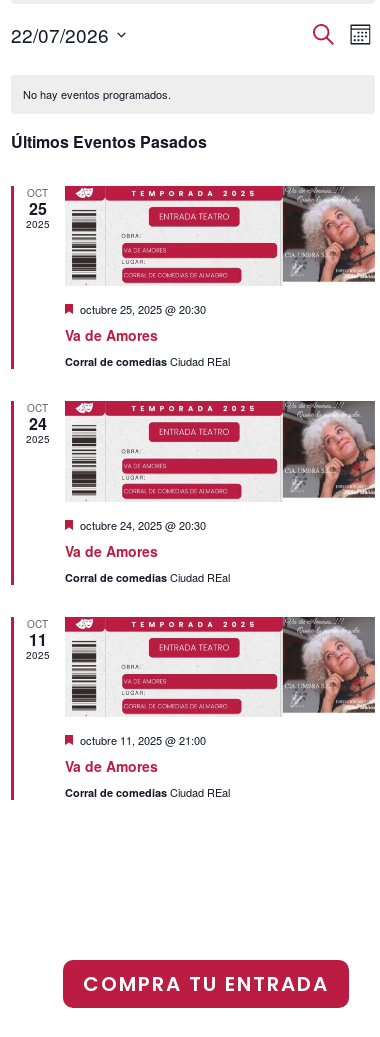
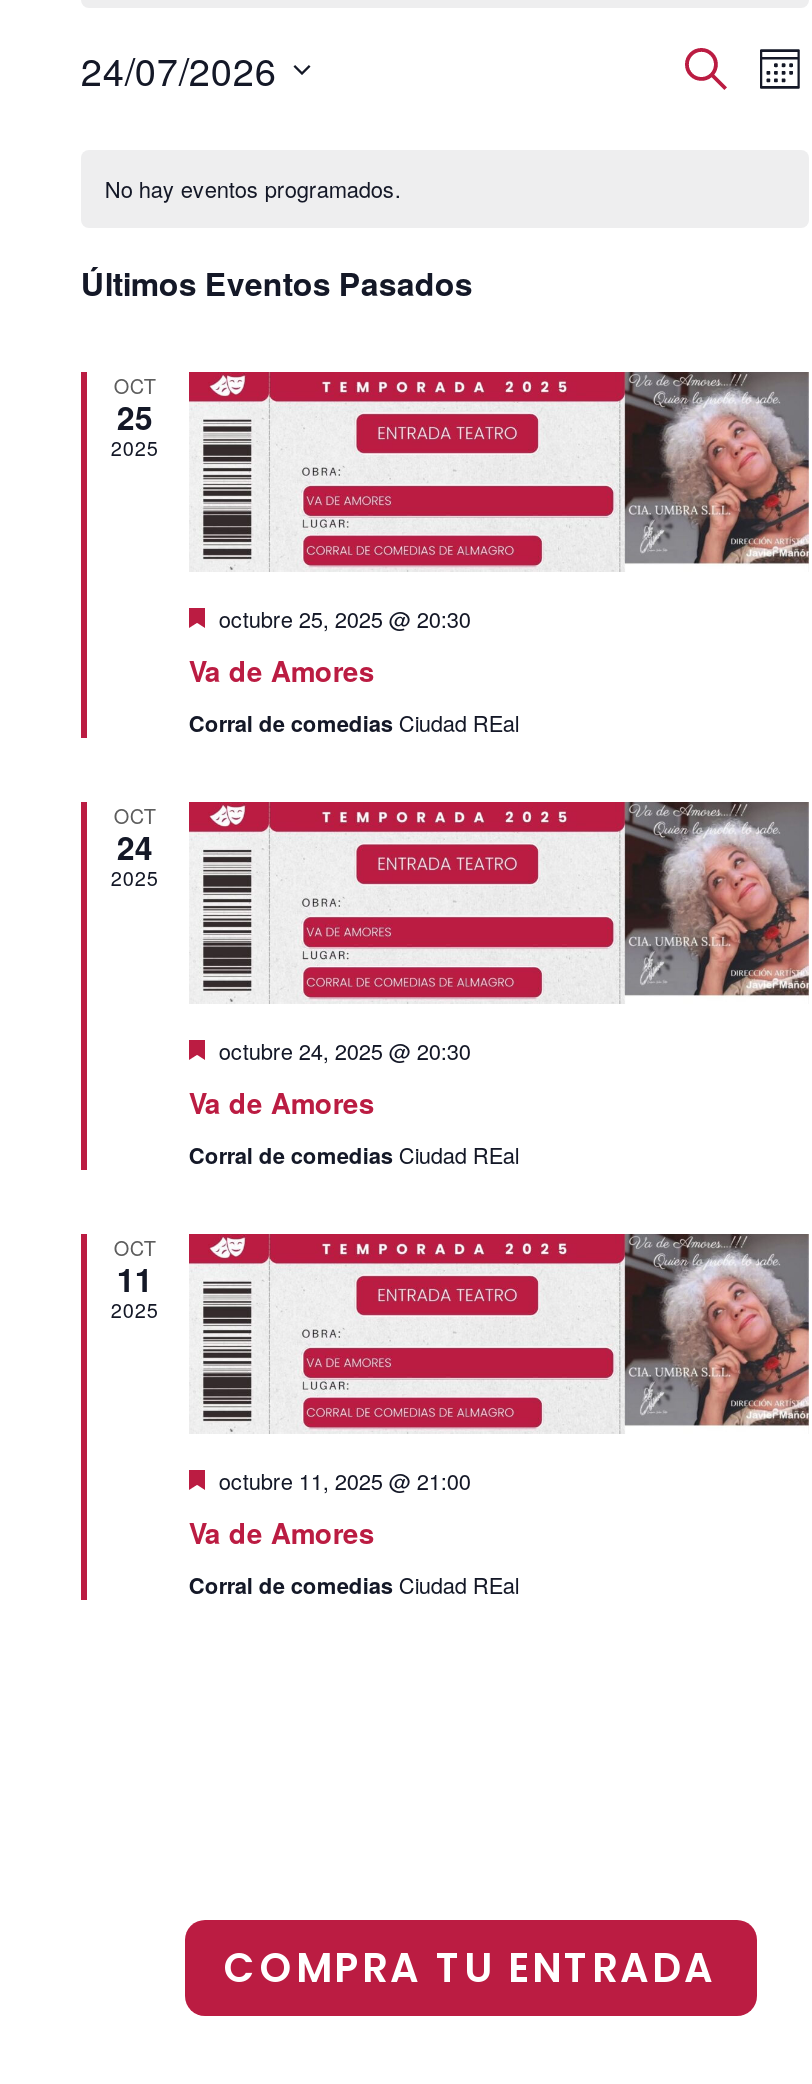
[11,20,109,47] 22/07/2026 -> [81,41,277,95] 24/07/2026

